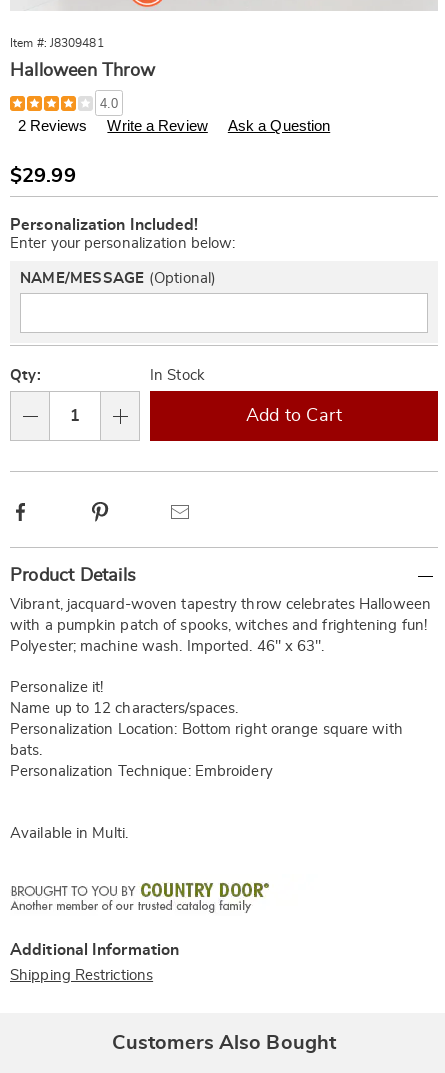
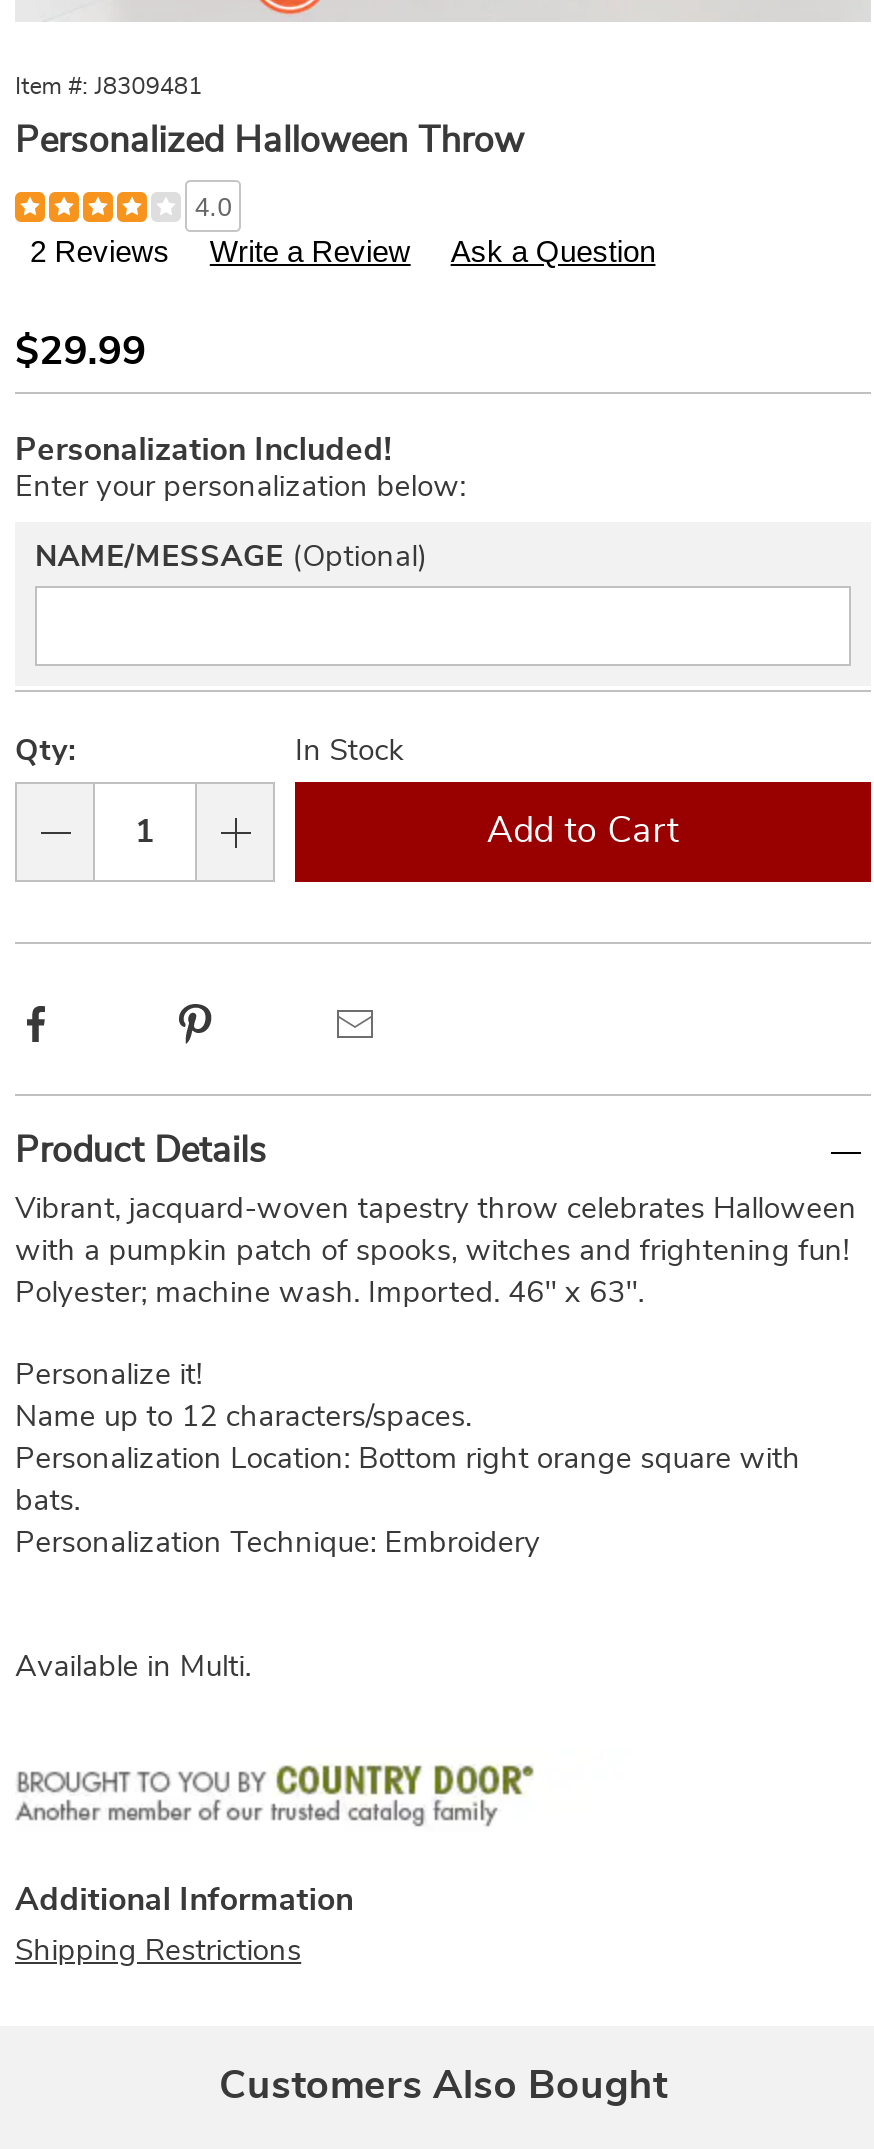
[10,62,155,80] Halloween Throw -> [15,124,524,160] Personalized Halloween Throw

